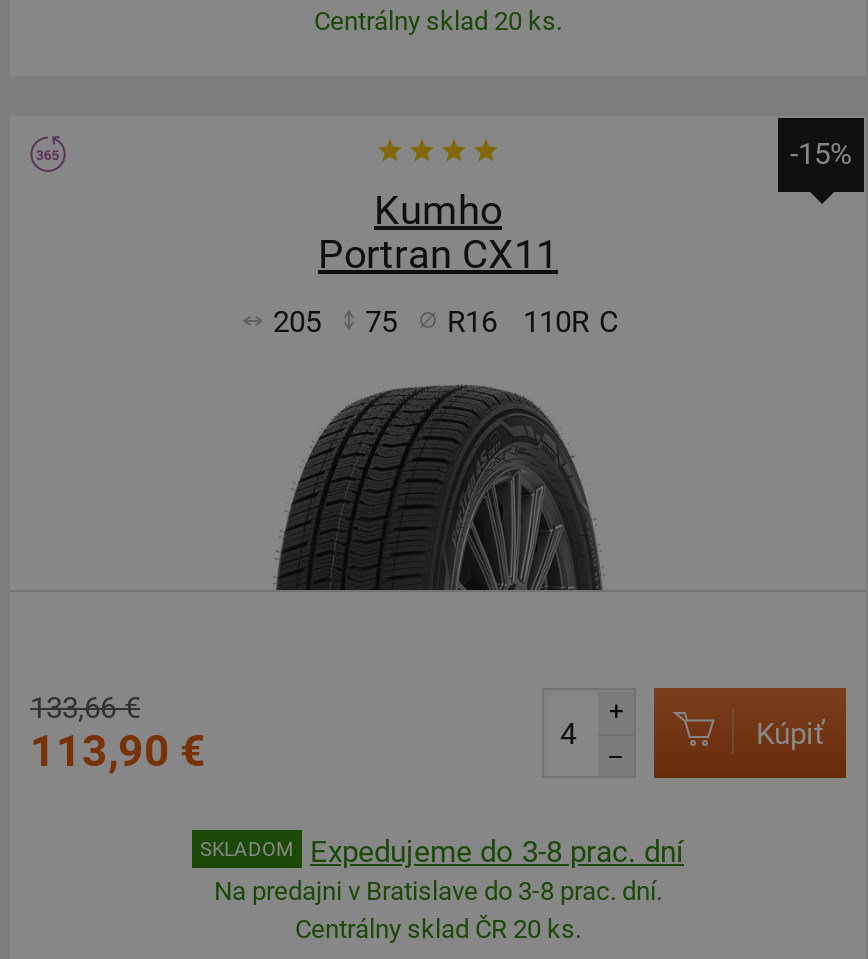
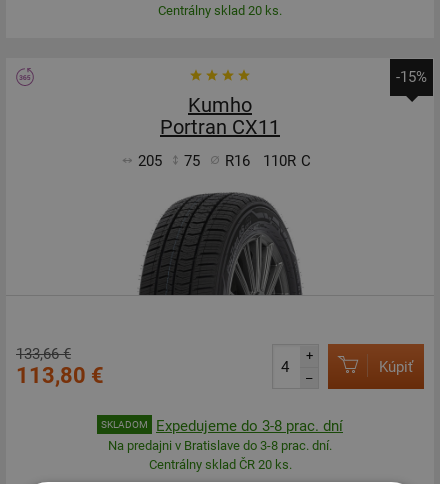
[30,726,206,776] 113,90 € -> [16,363,104,388] 113,80 €

